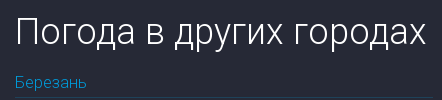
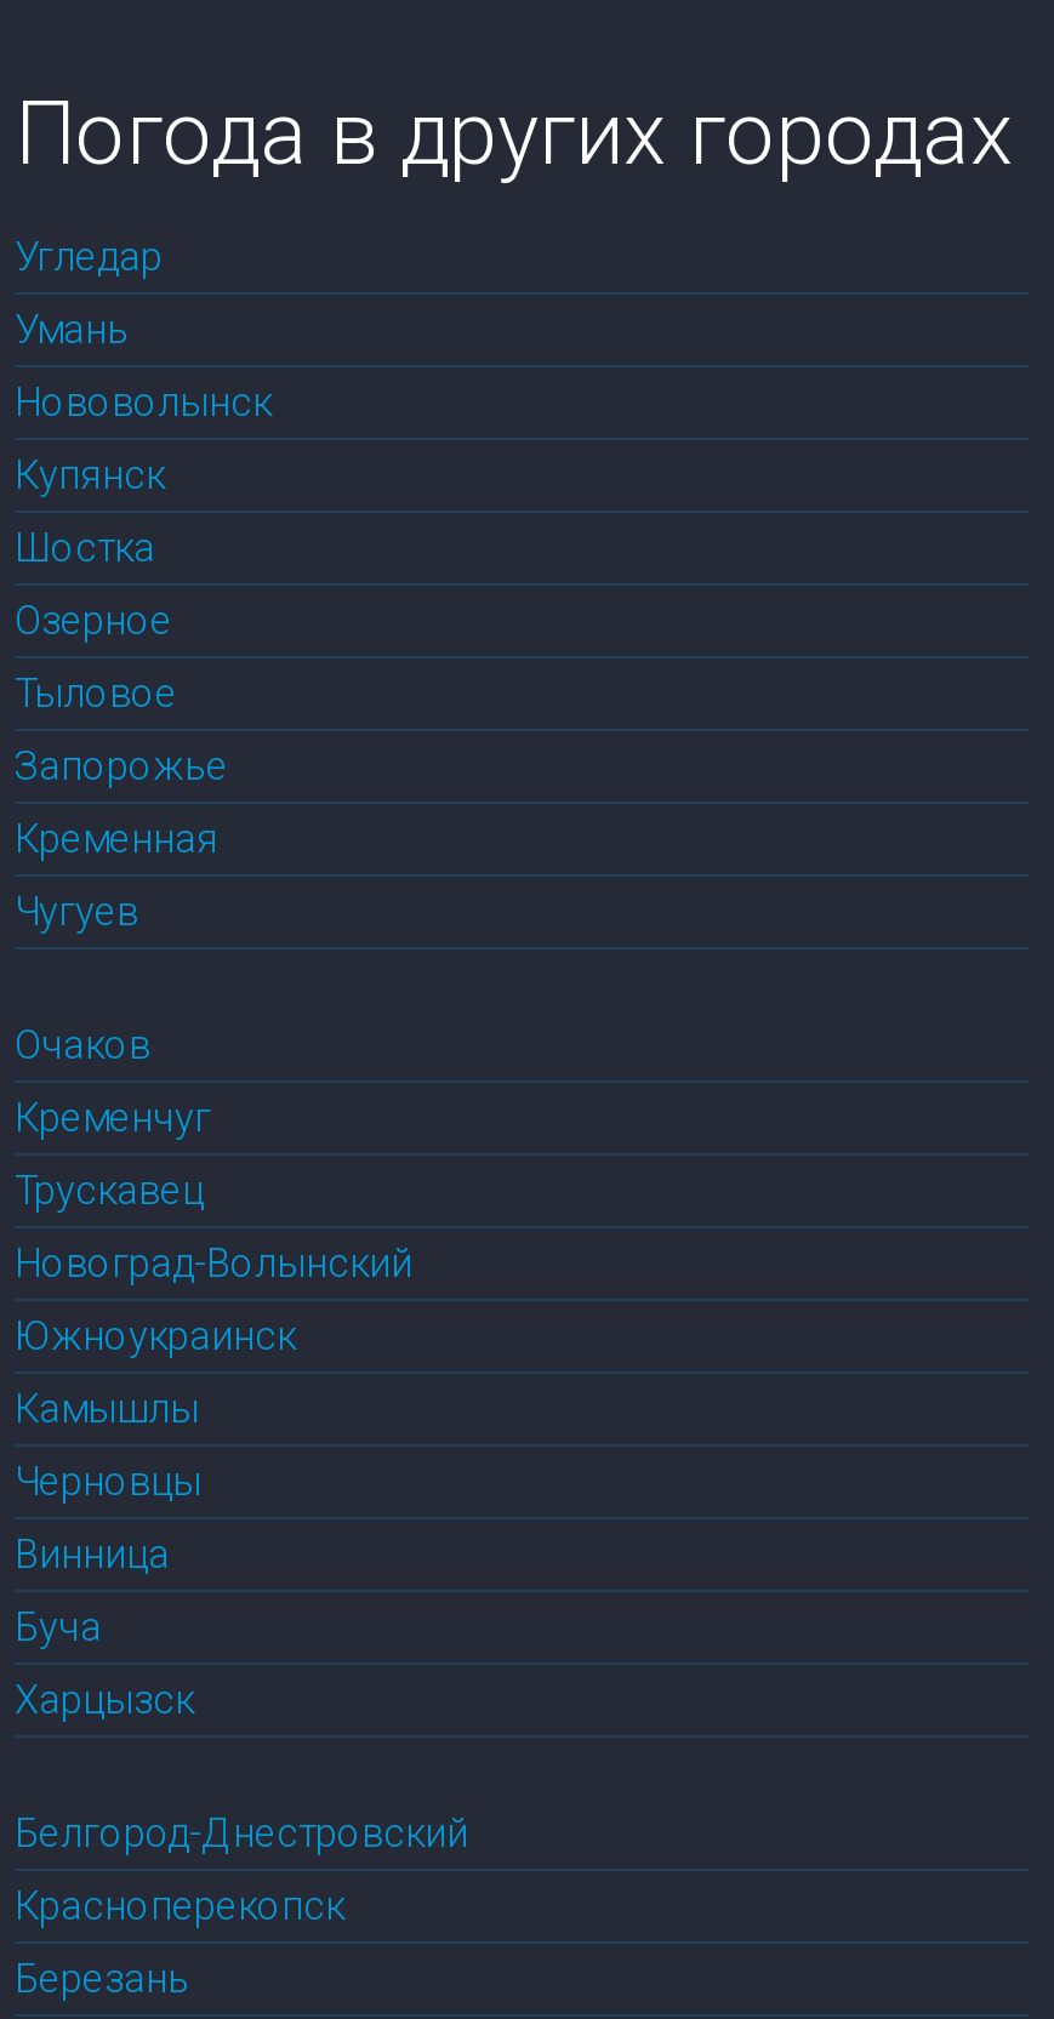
none -> [15,234,468,1929] Угледар | Умань | Нововолынск | Купянск | Шостка | Озерное | Тыловое | Запорожье | Кременная | Чугуев | Очаков | Кременчуг | Трускавец | Новоград-Волынский | Южноукраинск | Камышлы | Черновцы | Винница | Буча | Харцызск | Белгород-Днестровский | Красноперекопск

